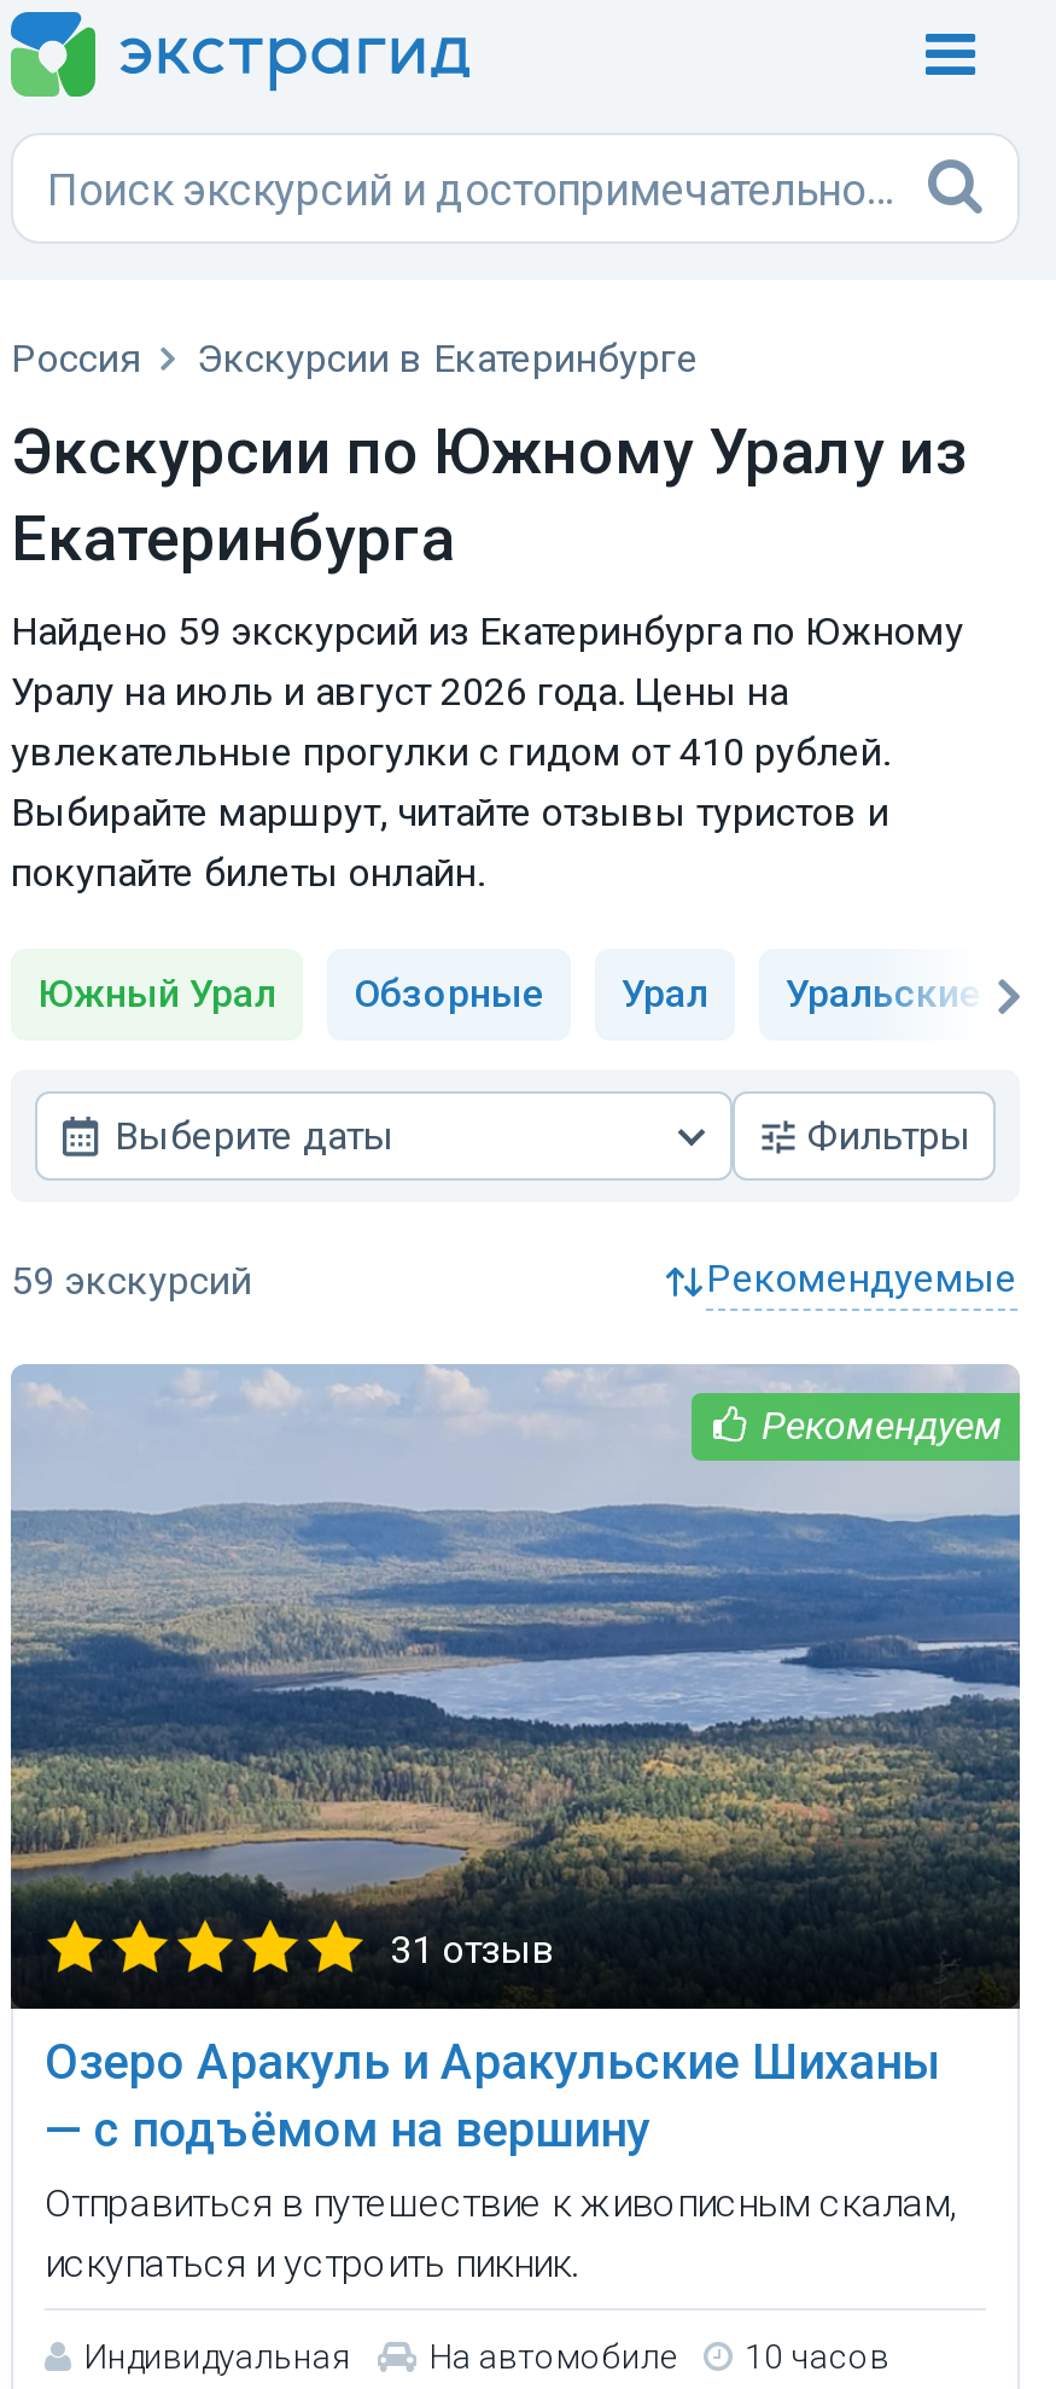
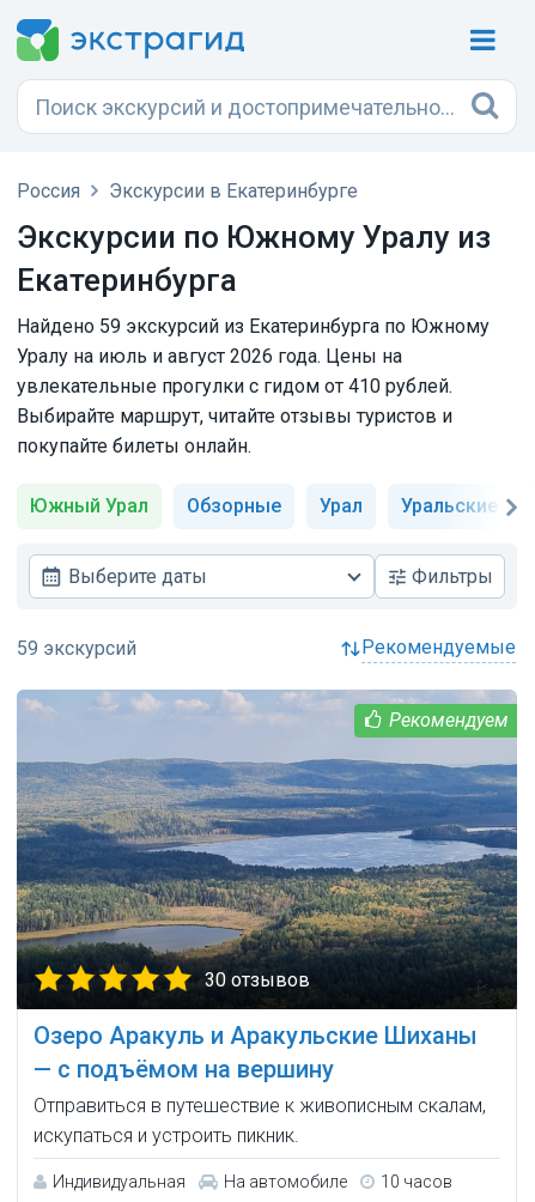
[390,1927,556,1973] 31 отзыв -> [205,969,310,991] 30 отзывов

